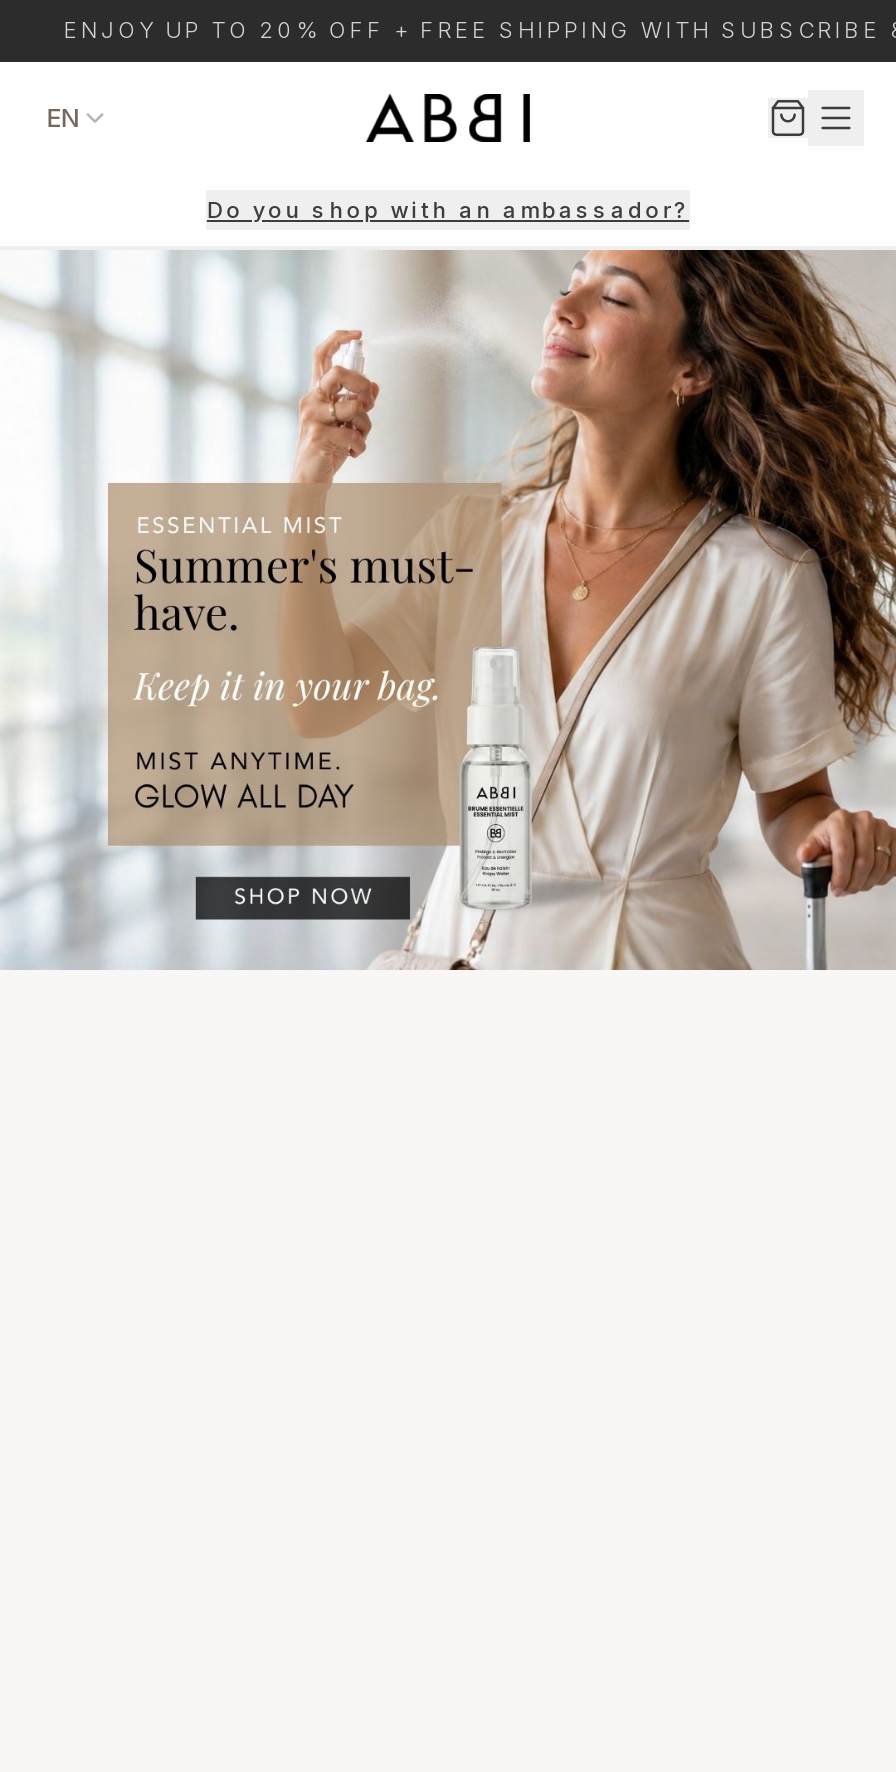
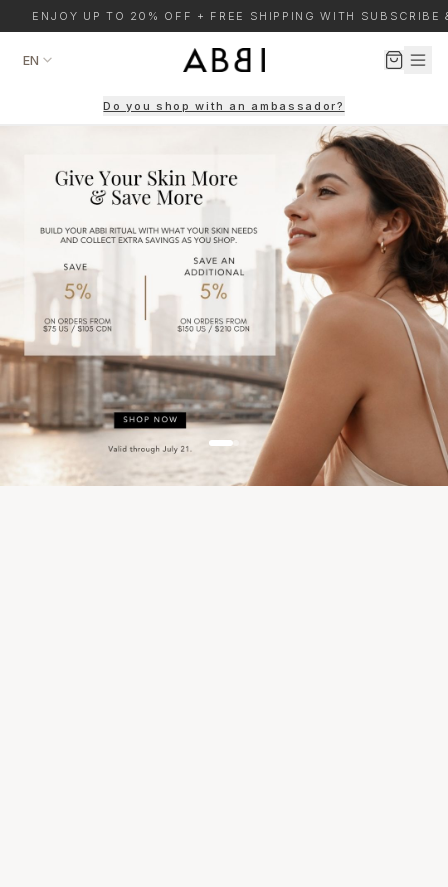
[6,248,890,972] [image] -> [3,126,445,487] [image]

